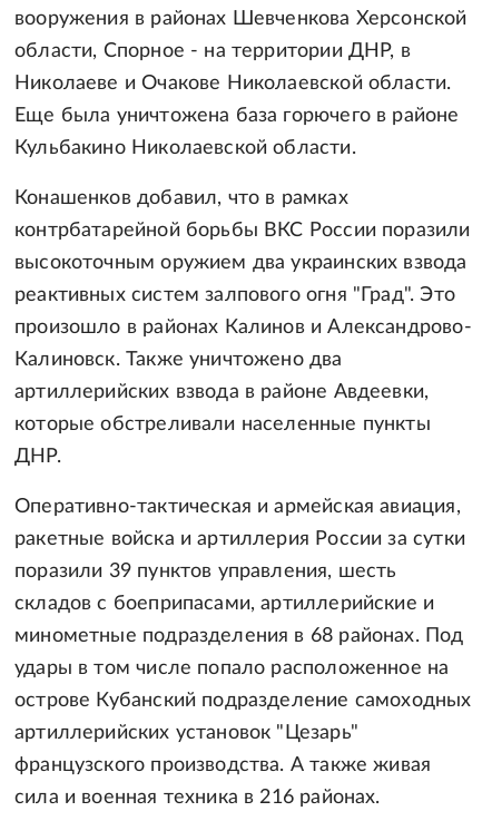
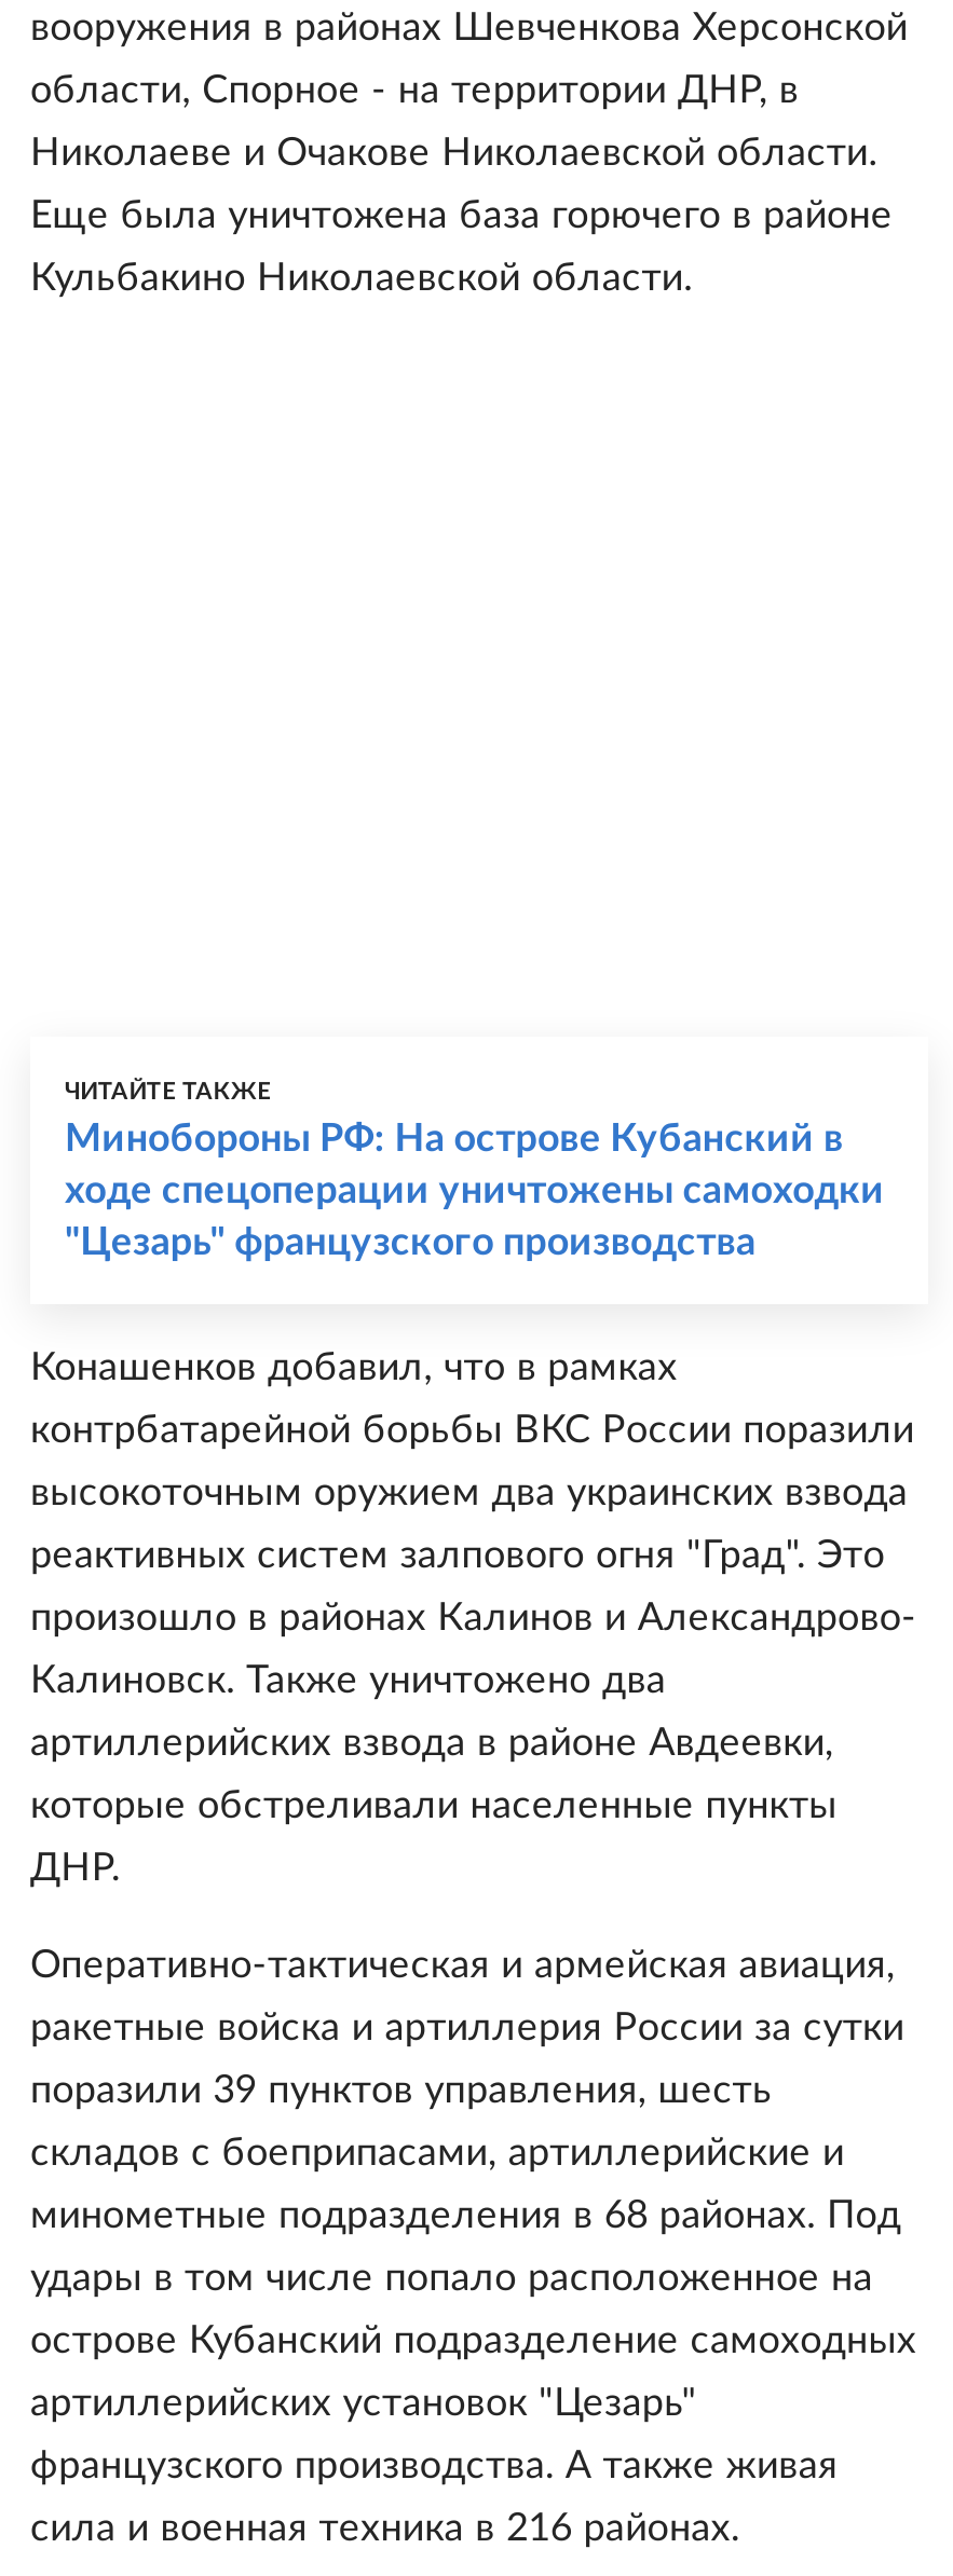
none -> [65,1080,885,1263] ЧИТАЙТЕ ТАКЖЕ | Минобороны РФ: На острове Кубанский в | ходе спецоперации уничтожены самоходки | "Цезарь" французского производства

